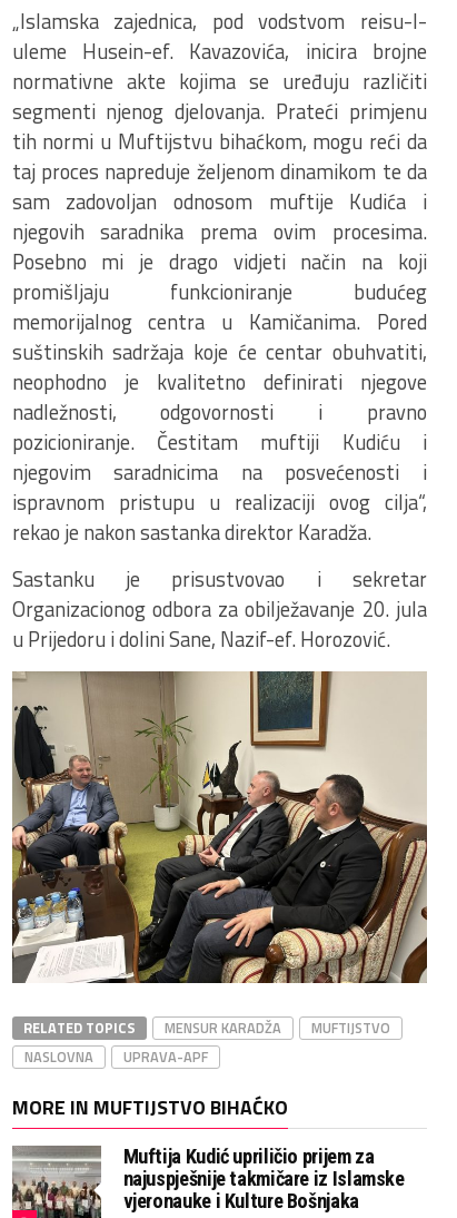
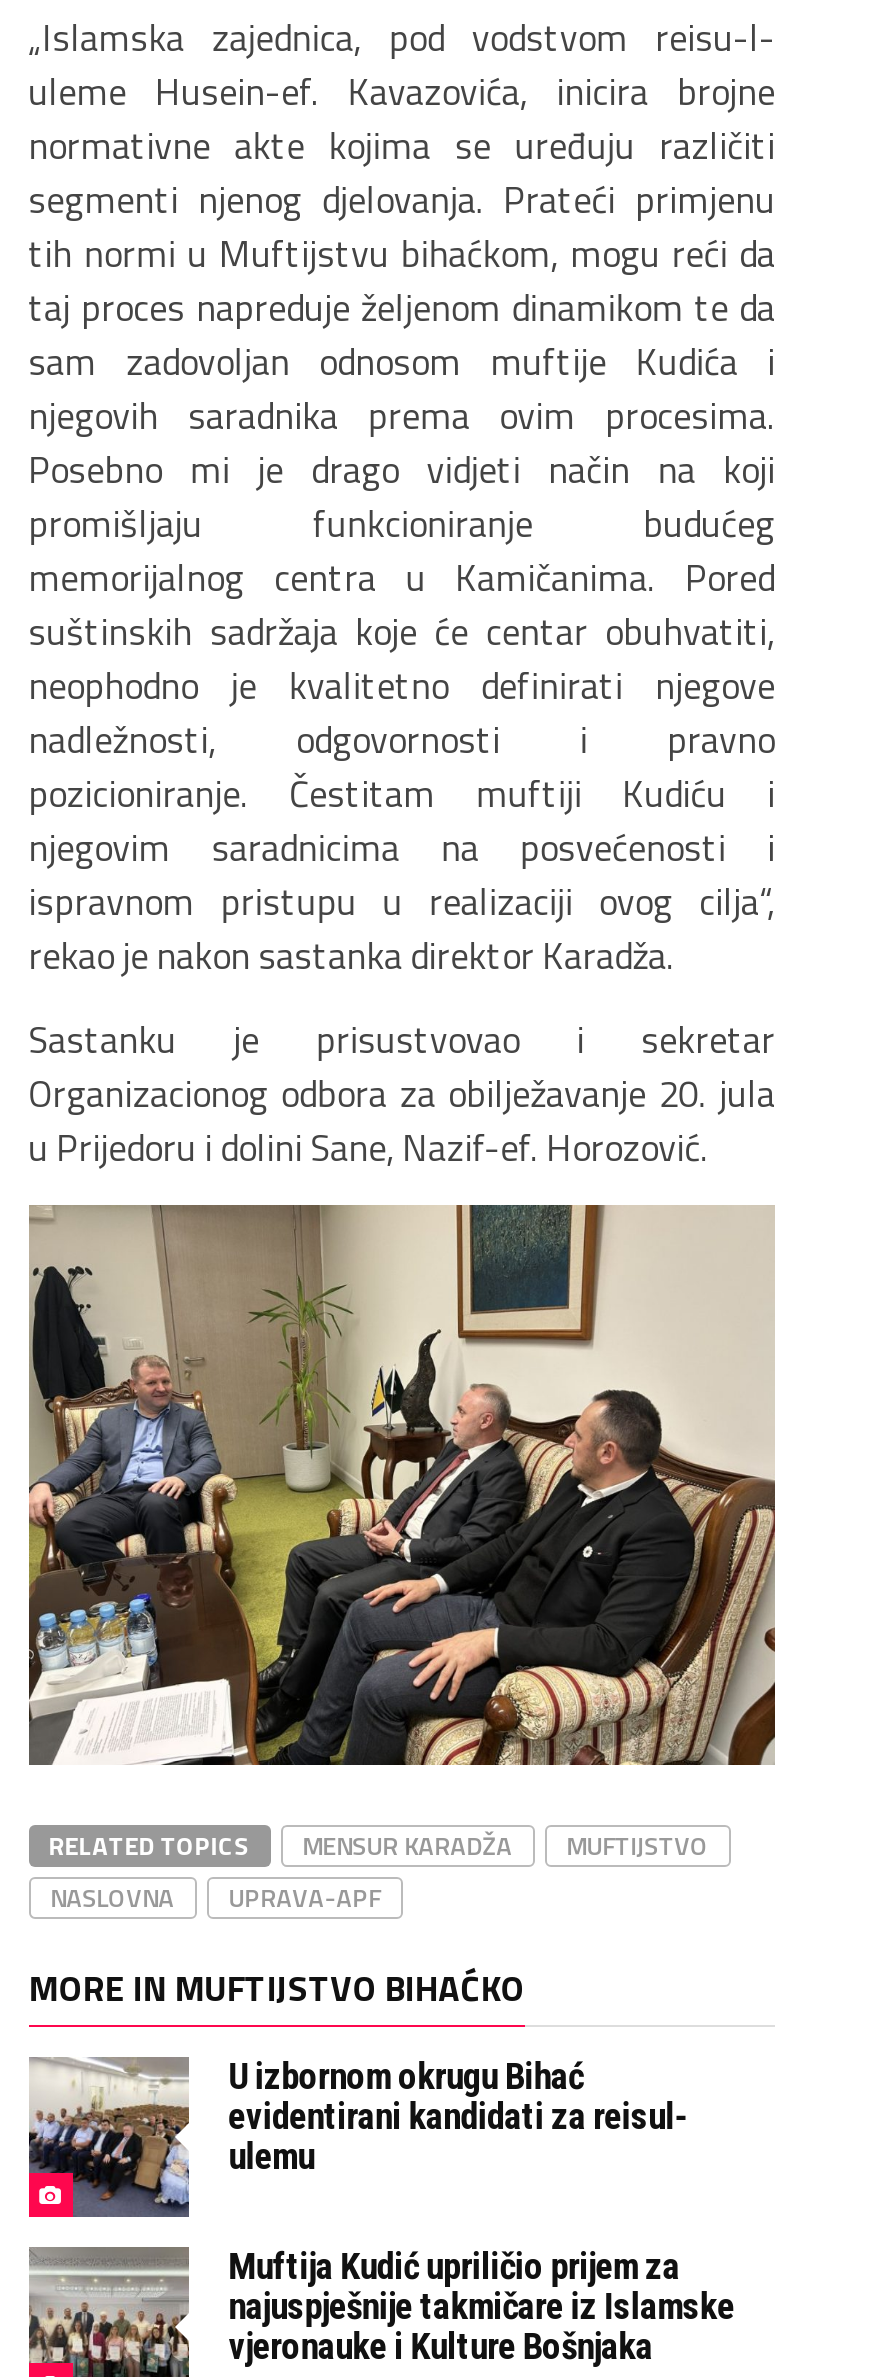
none -> [29,2055,686,2219] [image] | U izbornom okrugu Bihać | evidentirani kandidati za reisul- | ulemu

